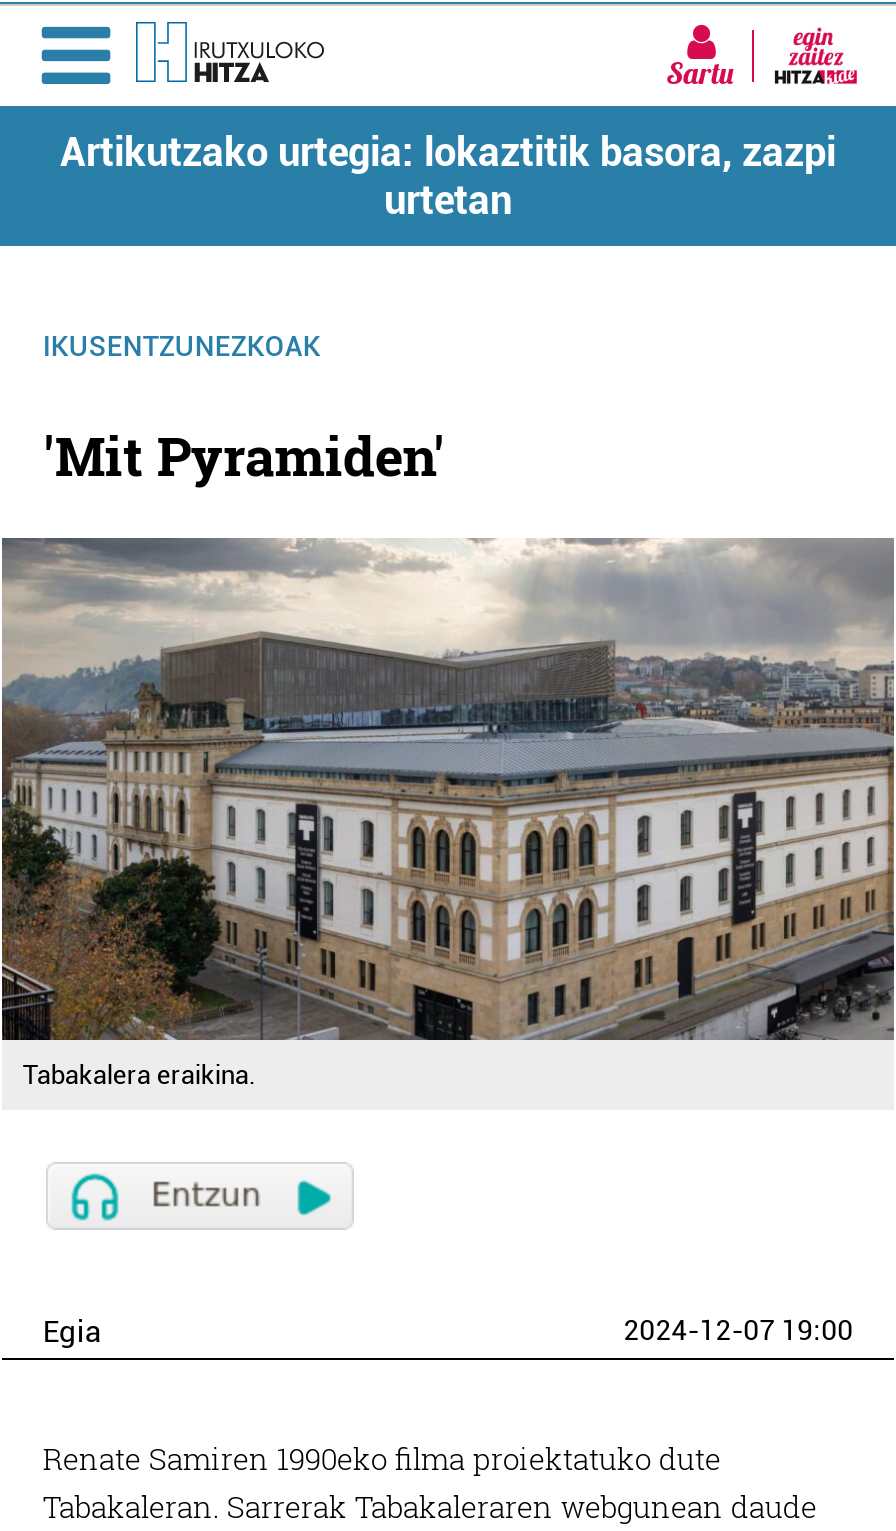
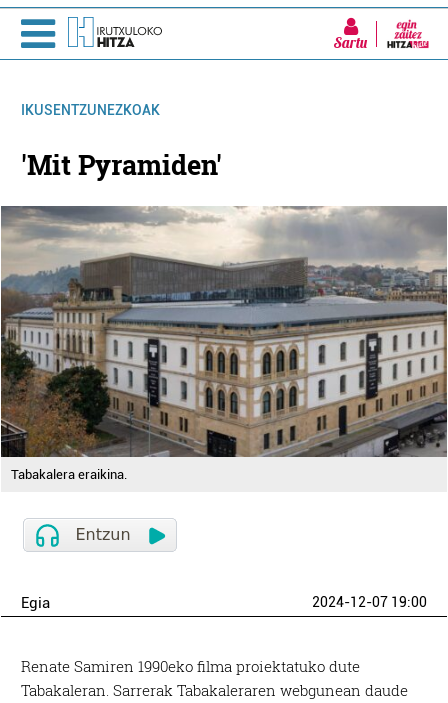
[60,128,836,224] Artikutzako urtegia: lokaztitik basora, zazpi | urtetan -> none

